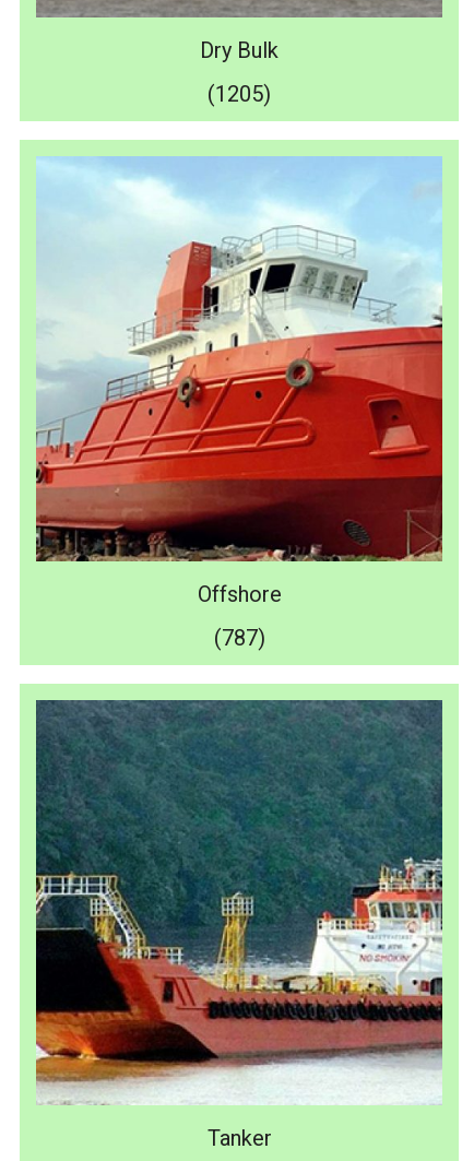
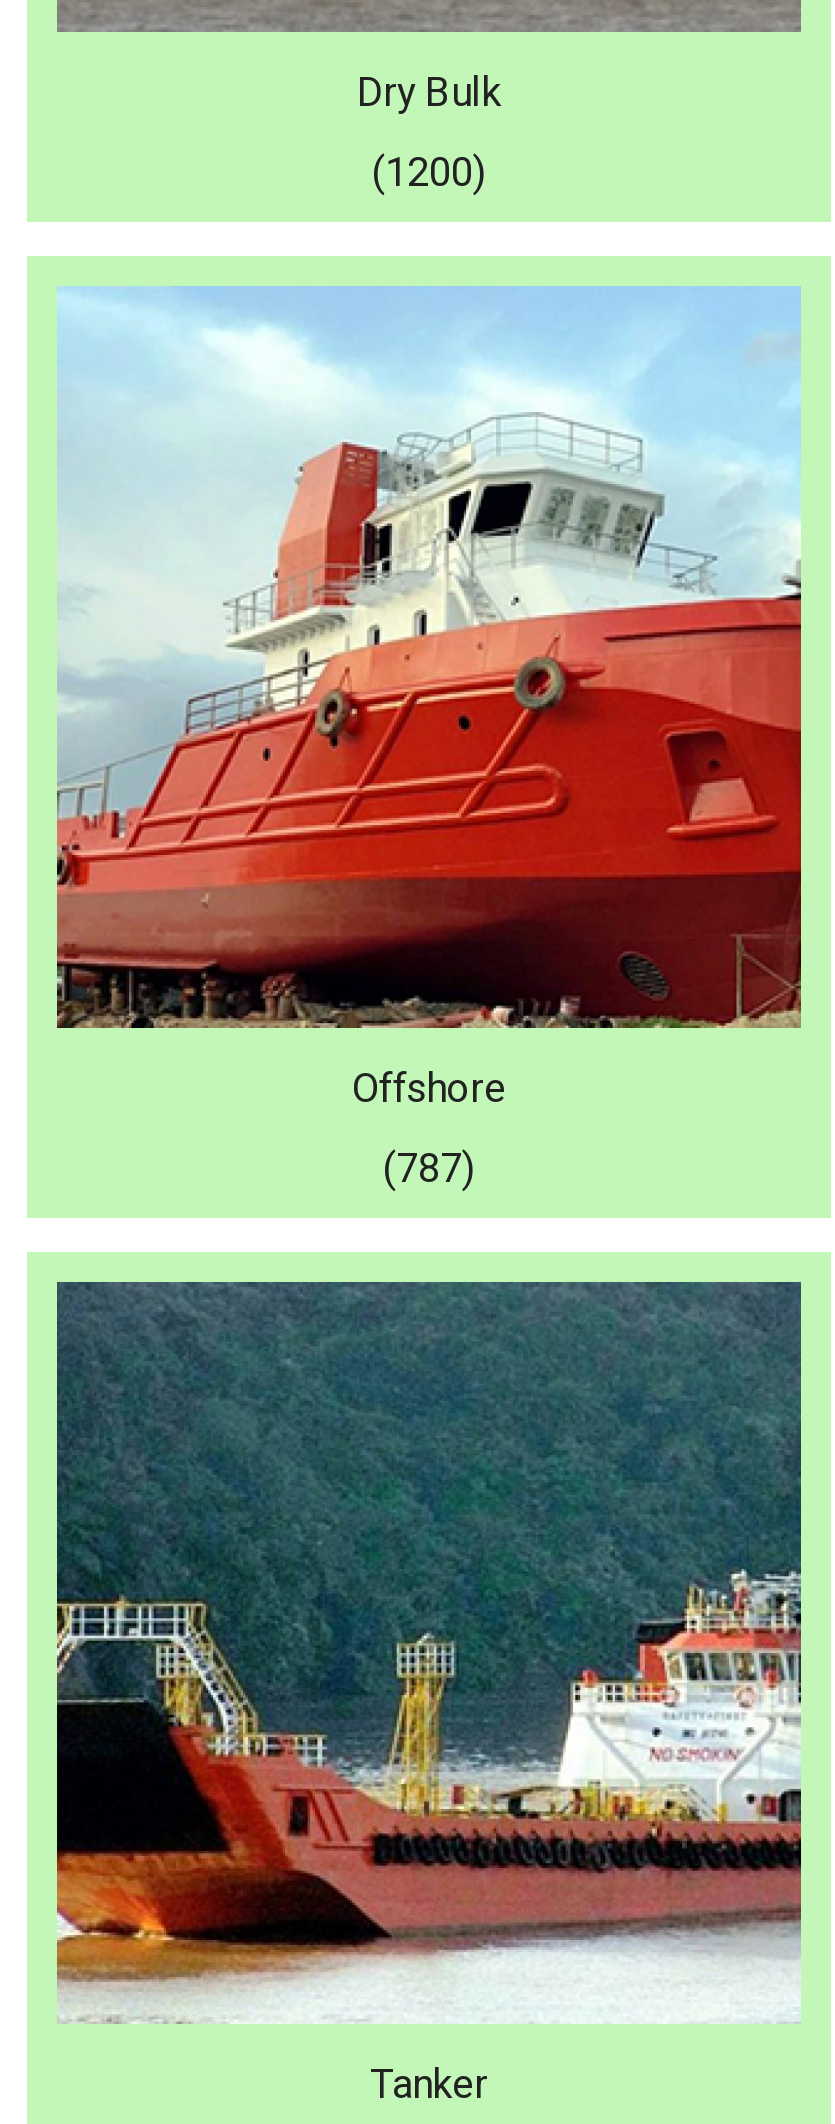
[208,81,271,107] (1205) -> [371,149,487,197] (1200)

